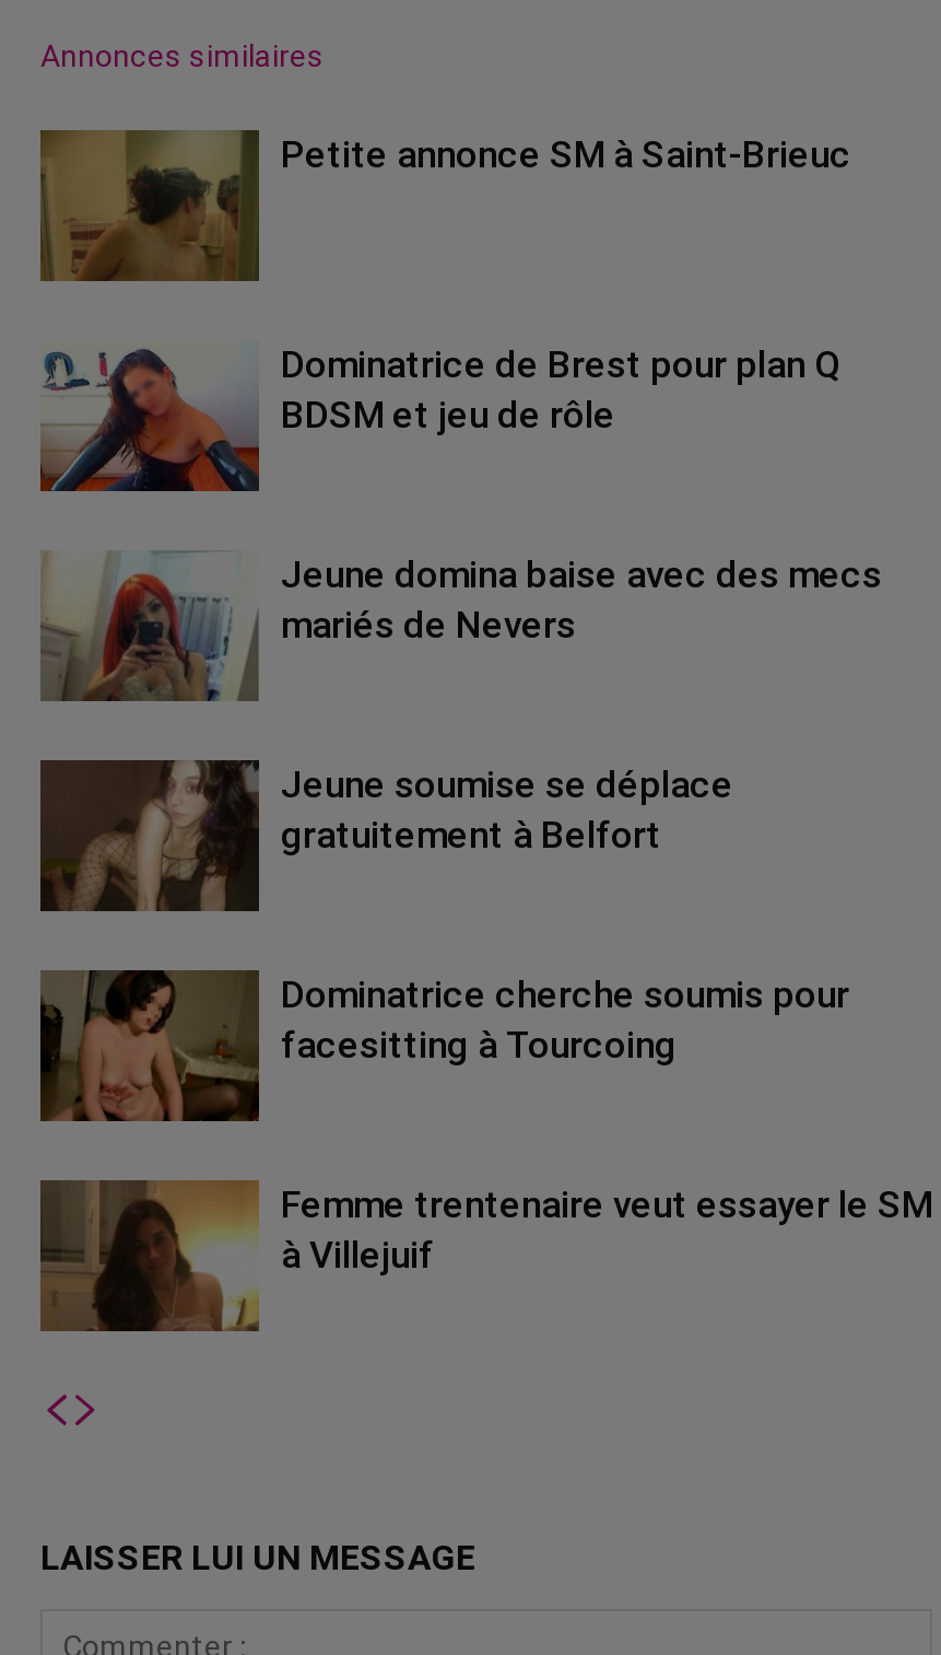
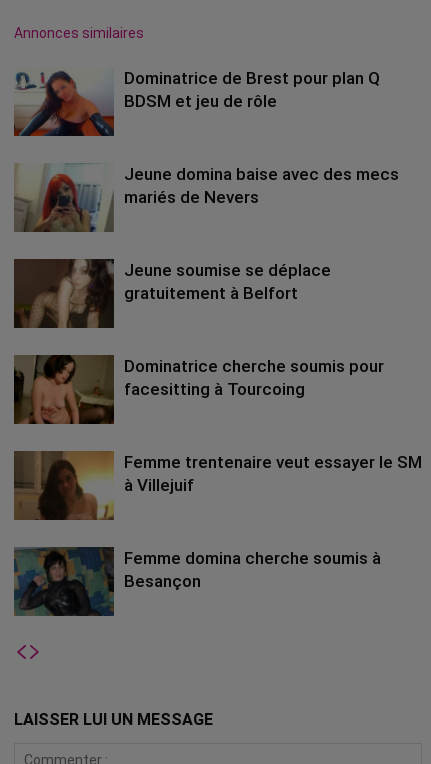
[38,128,851,283] [image] | Petite annonce SM à Saint-Brieuc -> none
moved [38,342,932,1276] -> [13,68,422,495]: [image] | Dominatrice de Brest pour plan Q | BDSM et jeu de rôle | ... | Femme trentenaire veut essayer le SM | à Villejuif
none -> [13,546,381,617] [image] | Femme domina cherche soumis à | Besançon

